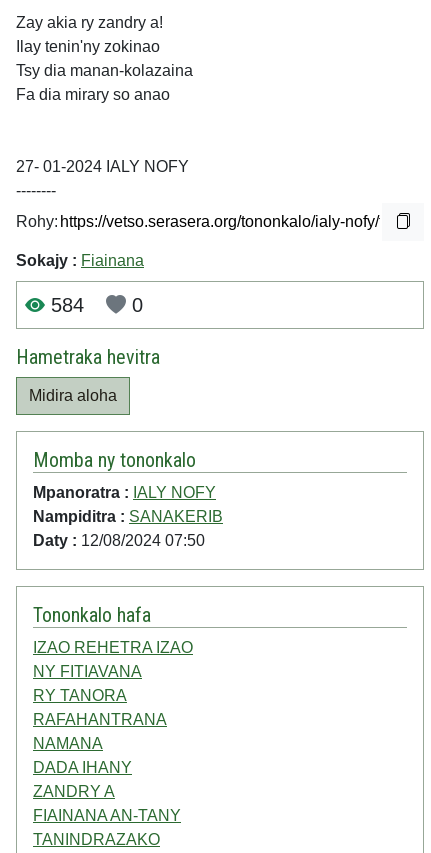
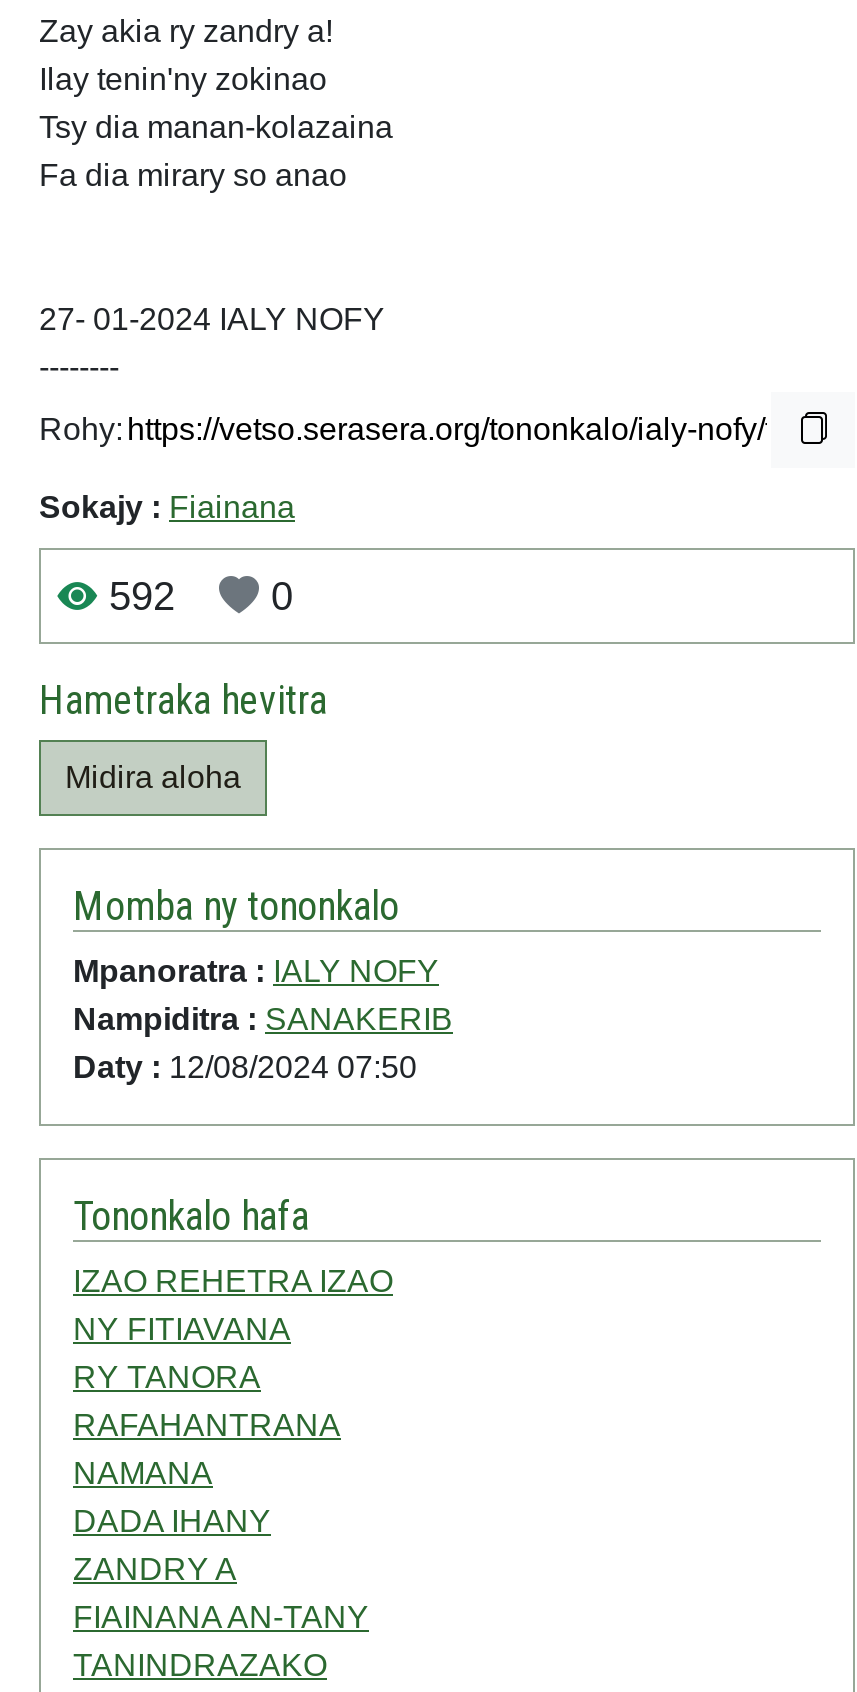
[45,294,143,316] 584 0 -> [97,575,293,619] 592 0

